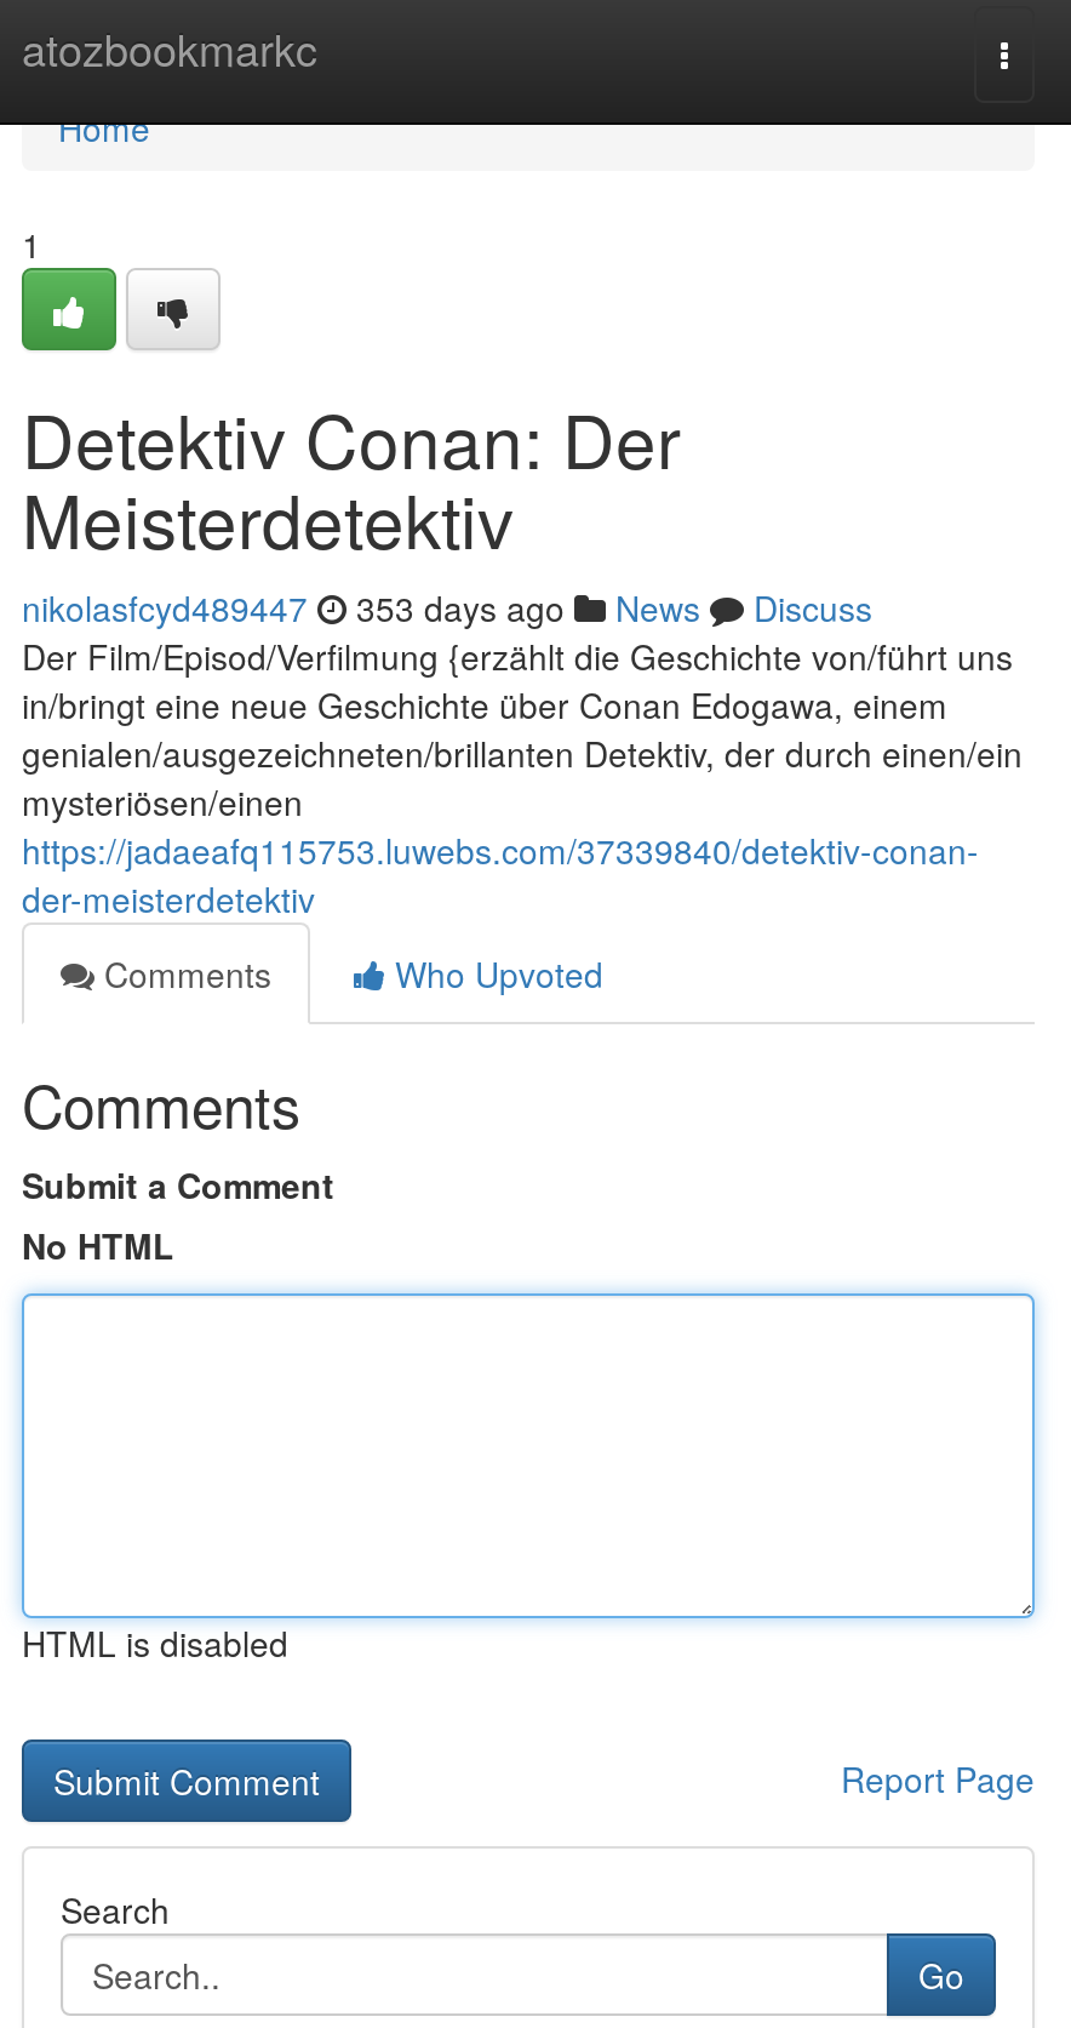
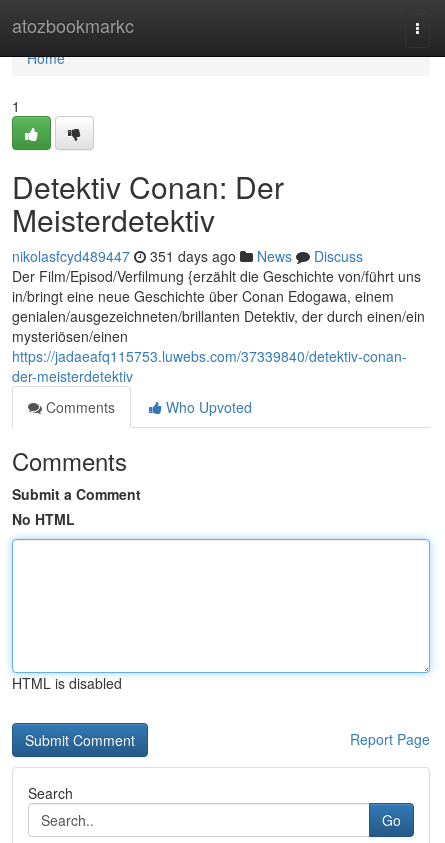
[22,583,872,632] nikolasfcyd489447 353 days ago News Discuss -> [12,246,363,266] nikolasfcyd489447 351 days ago News Discuss

